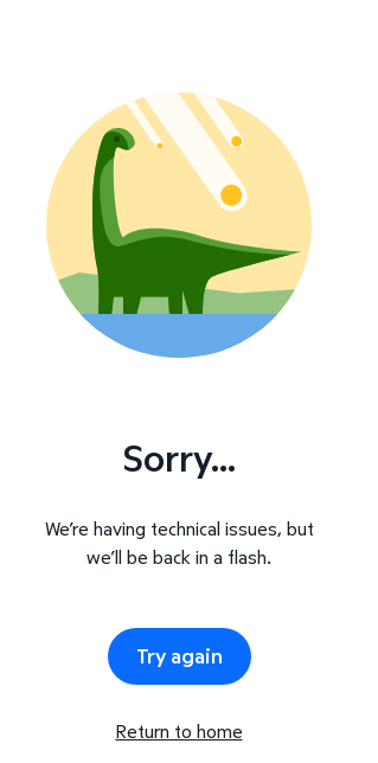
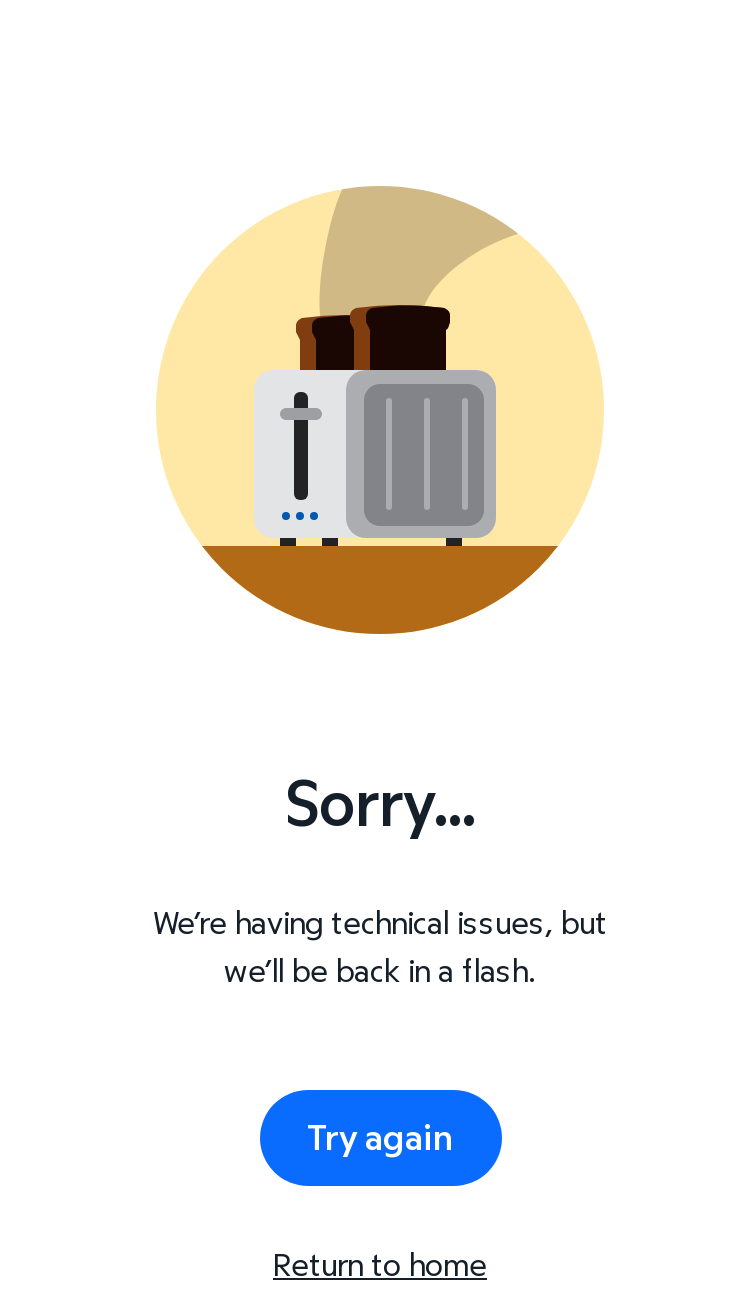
[58,94,300,359] [image] -> [178,186,578,636] [image]

